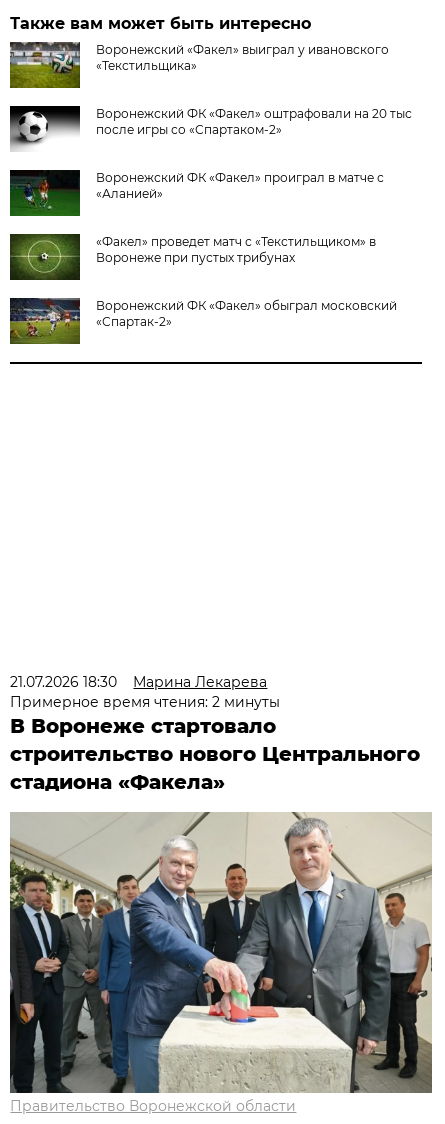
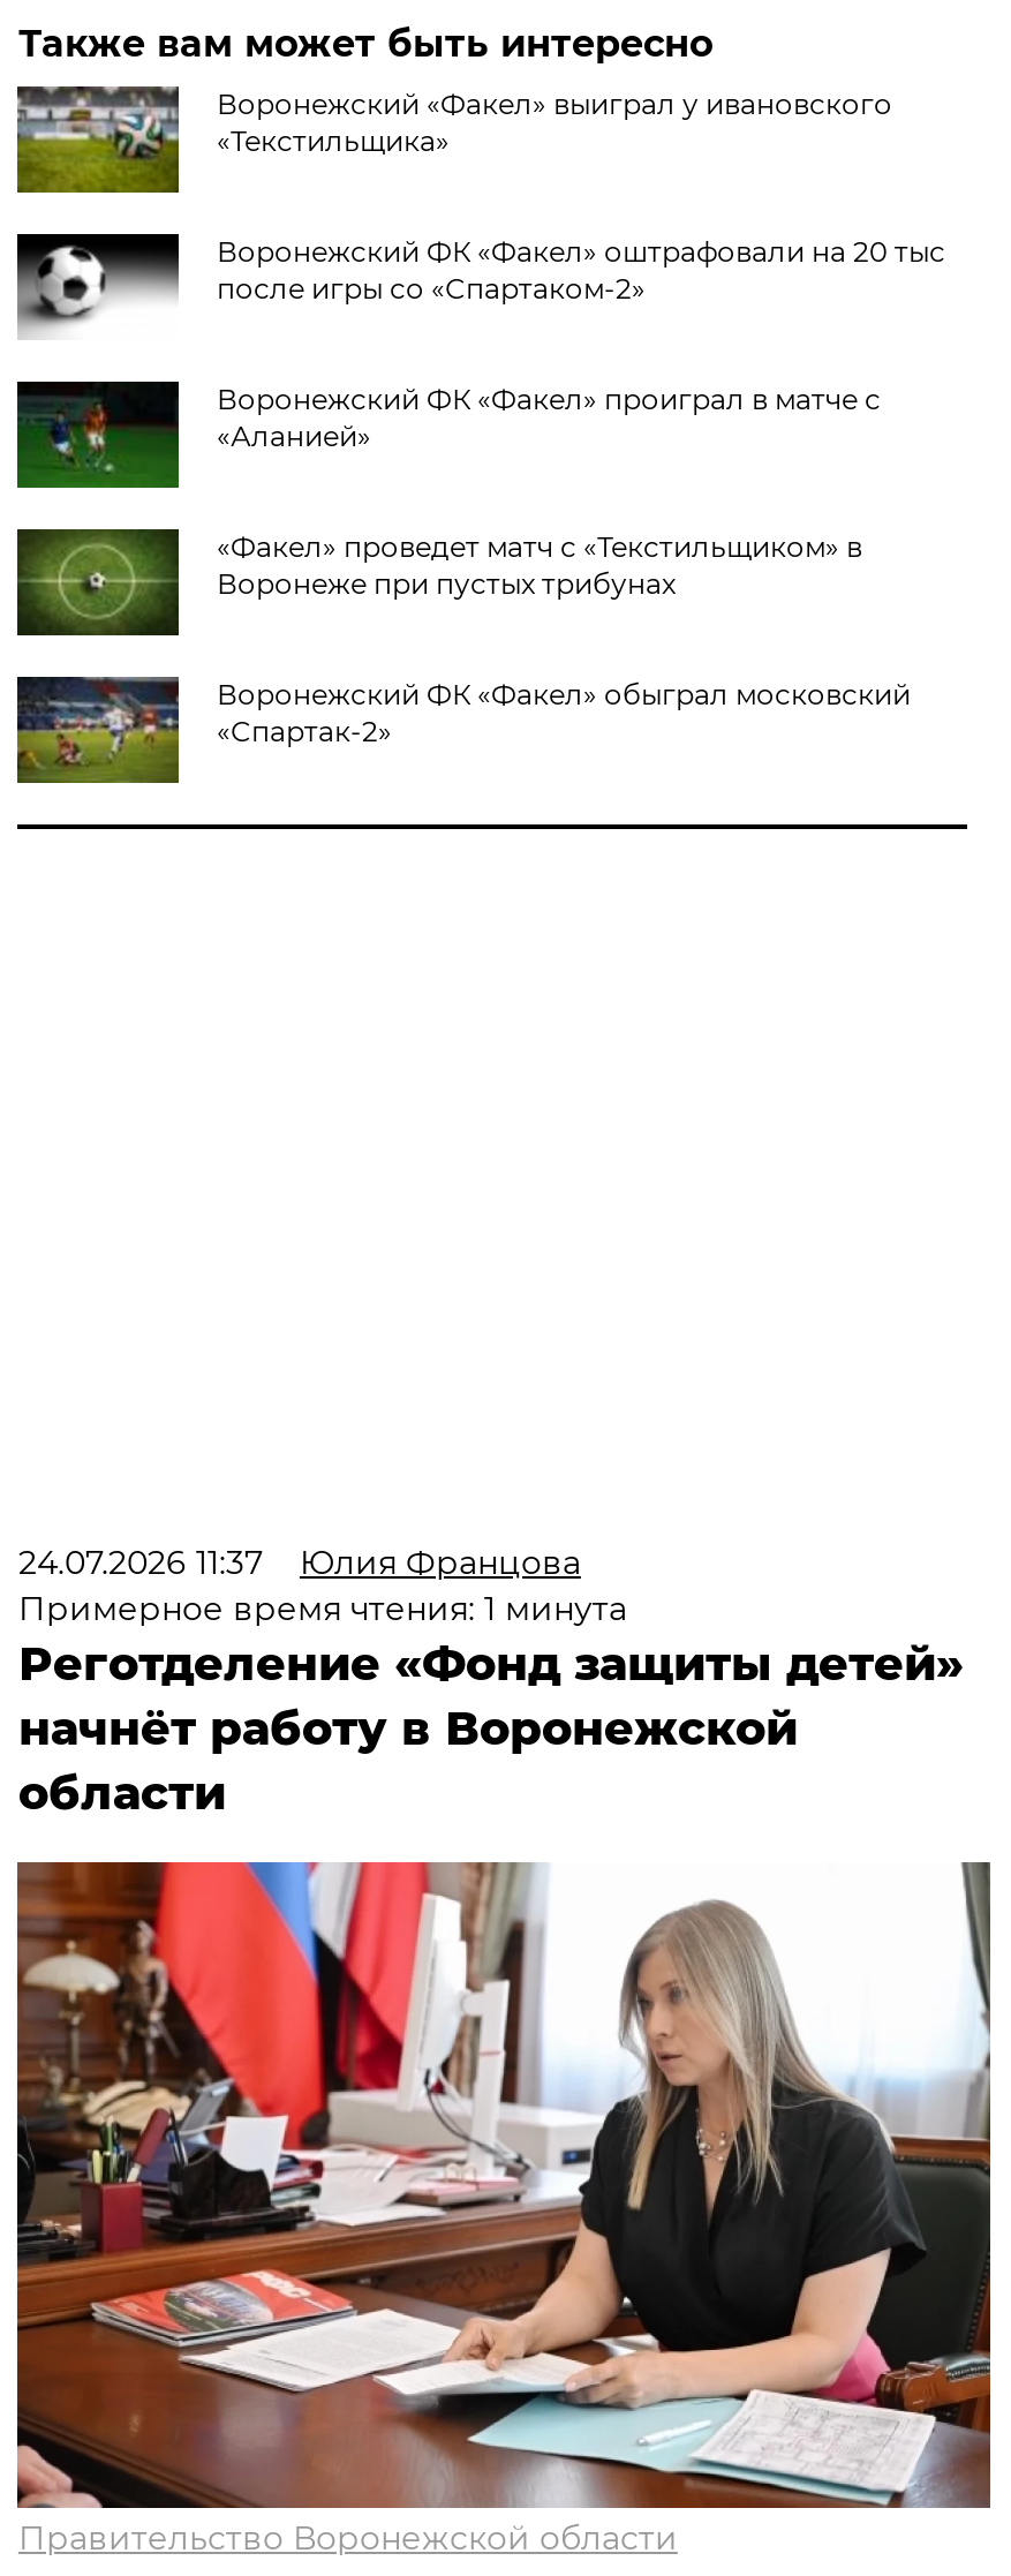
[10,673,420,794] 21.07.2026 18:30 | Марина Лекарева | Примерное время чтения: 2 минуты | В Воронеже стартовало | строительство нового Центрального | стадиона «Факела» -> [18,1542,964,1821] 24.07.2026 11:37 | Юлия Францова | Примерное время чтения: 1 минута | Реготделение «Фонд защиты детей» | начнёт работу в Воронежской | области
[9,811,433,1094] [image] -> [15,1860,993,2510] [image]

